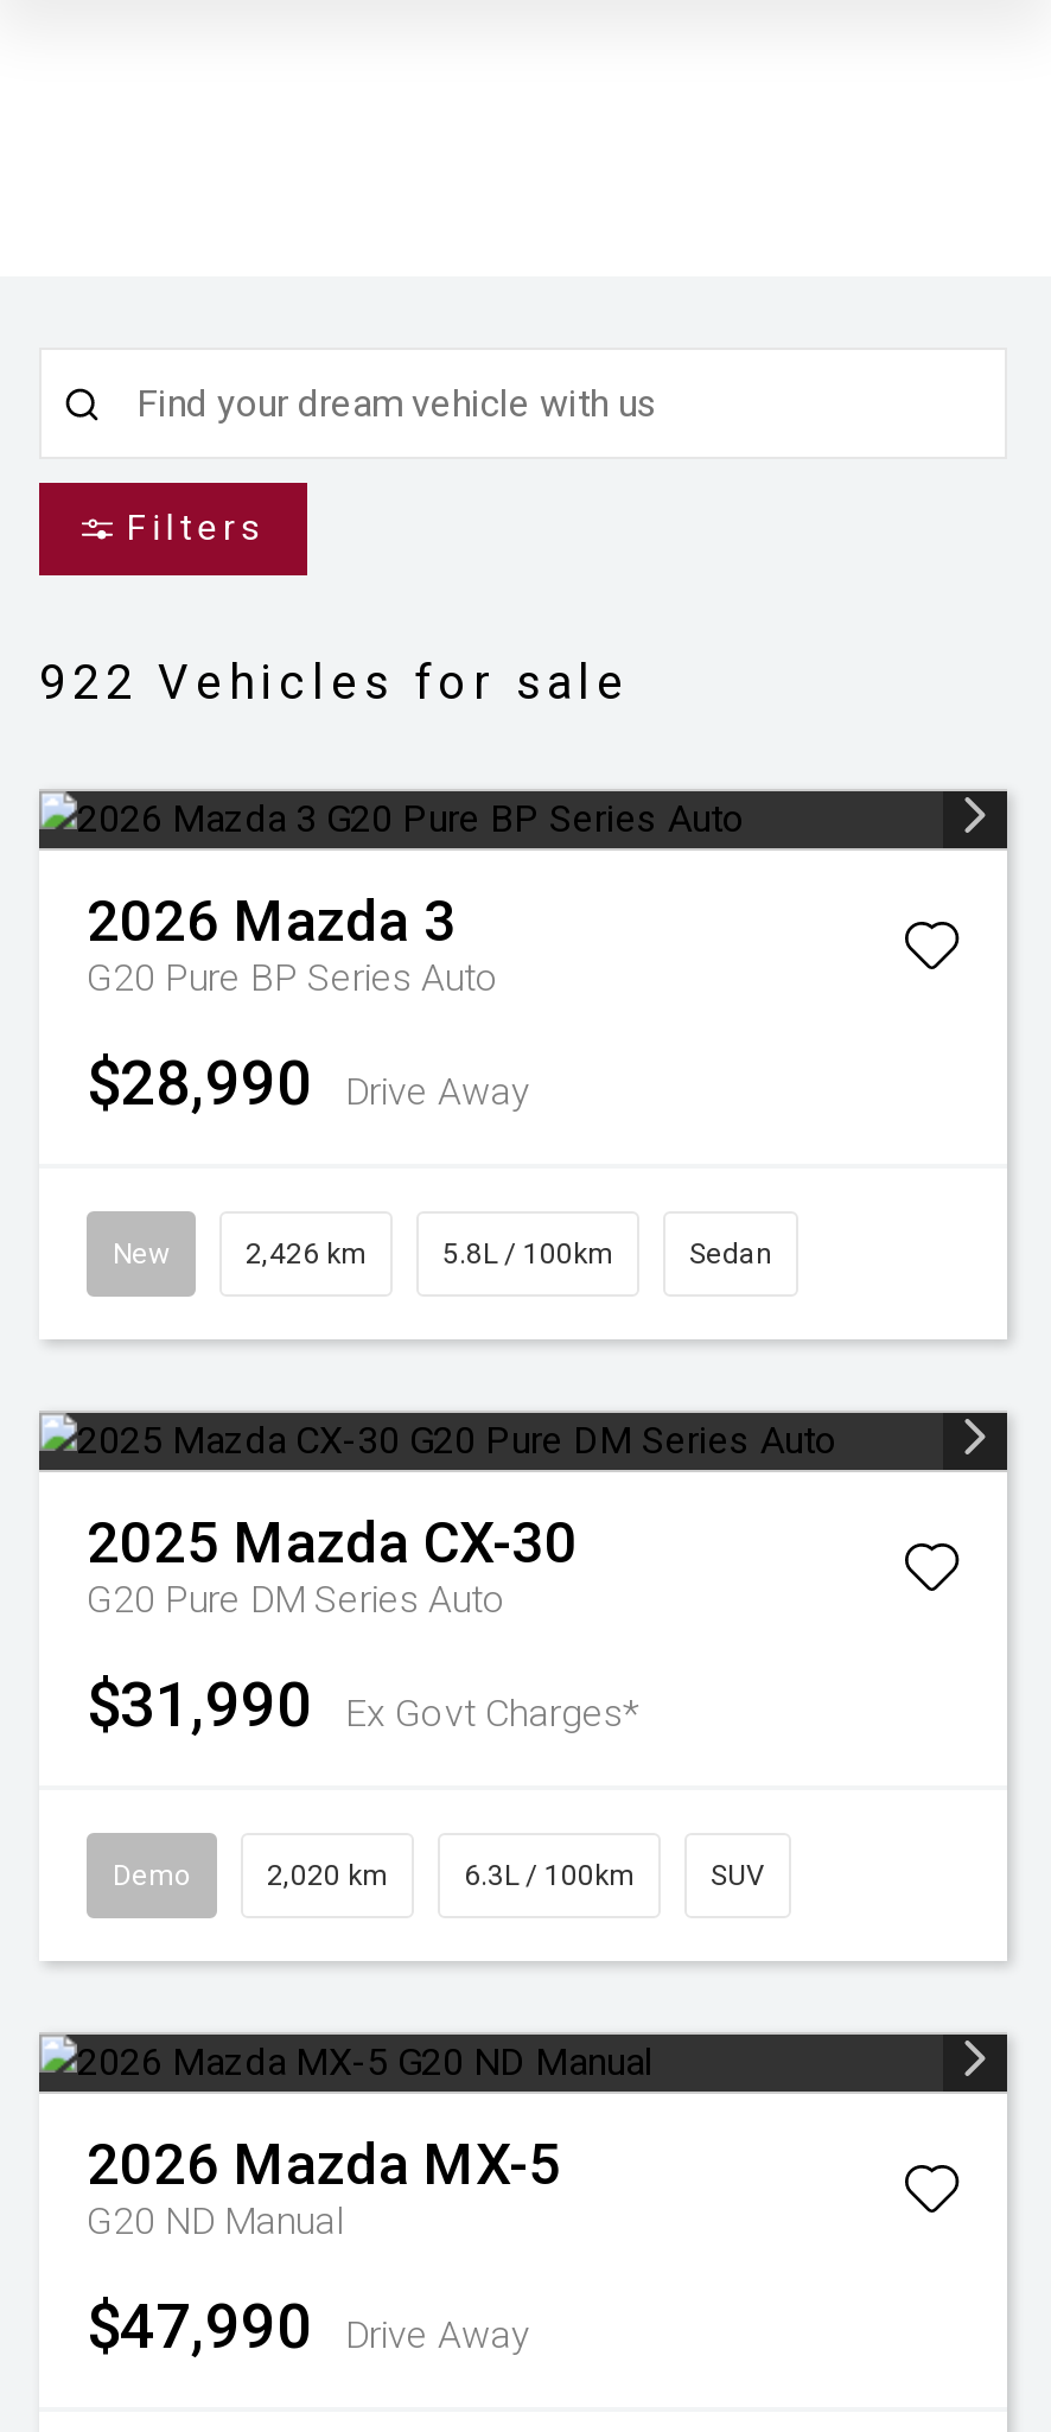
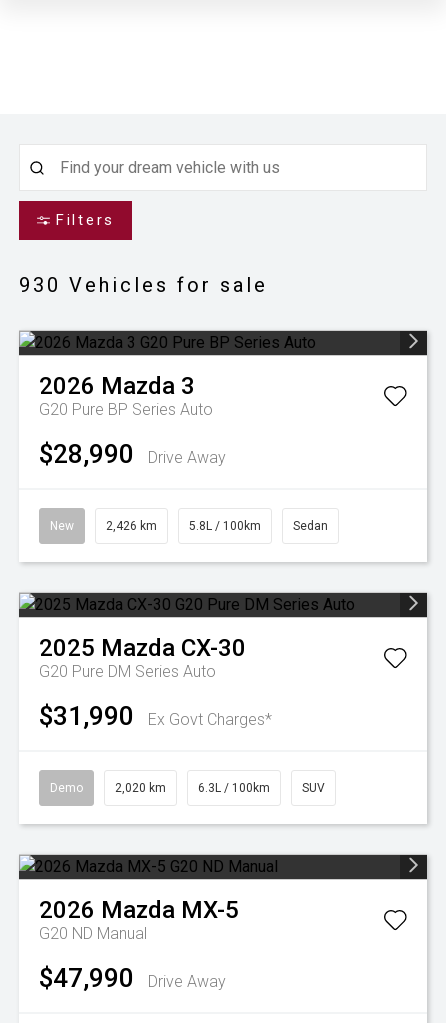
[39,654,630,711] 922 Vehicles for sale -> [19,273,268,297] 930 Vehicles for sale

